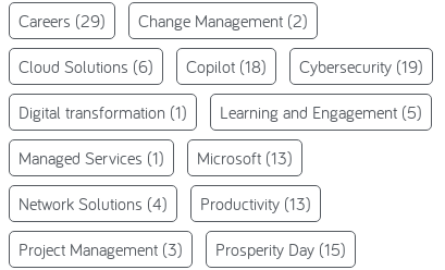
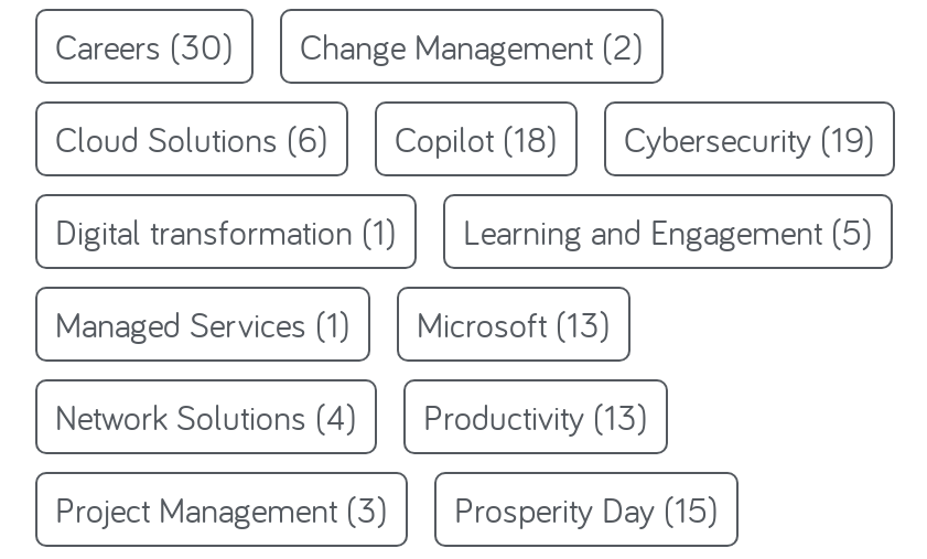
[18,10,308,32] Careers (29) Change Management (2) -> [55,24,644,68] Careers (30) Change Management (2)

